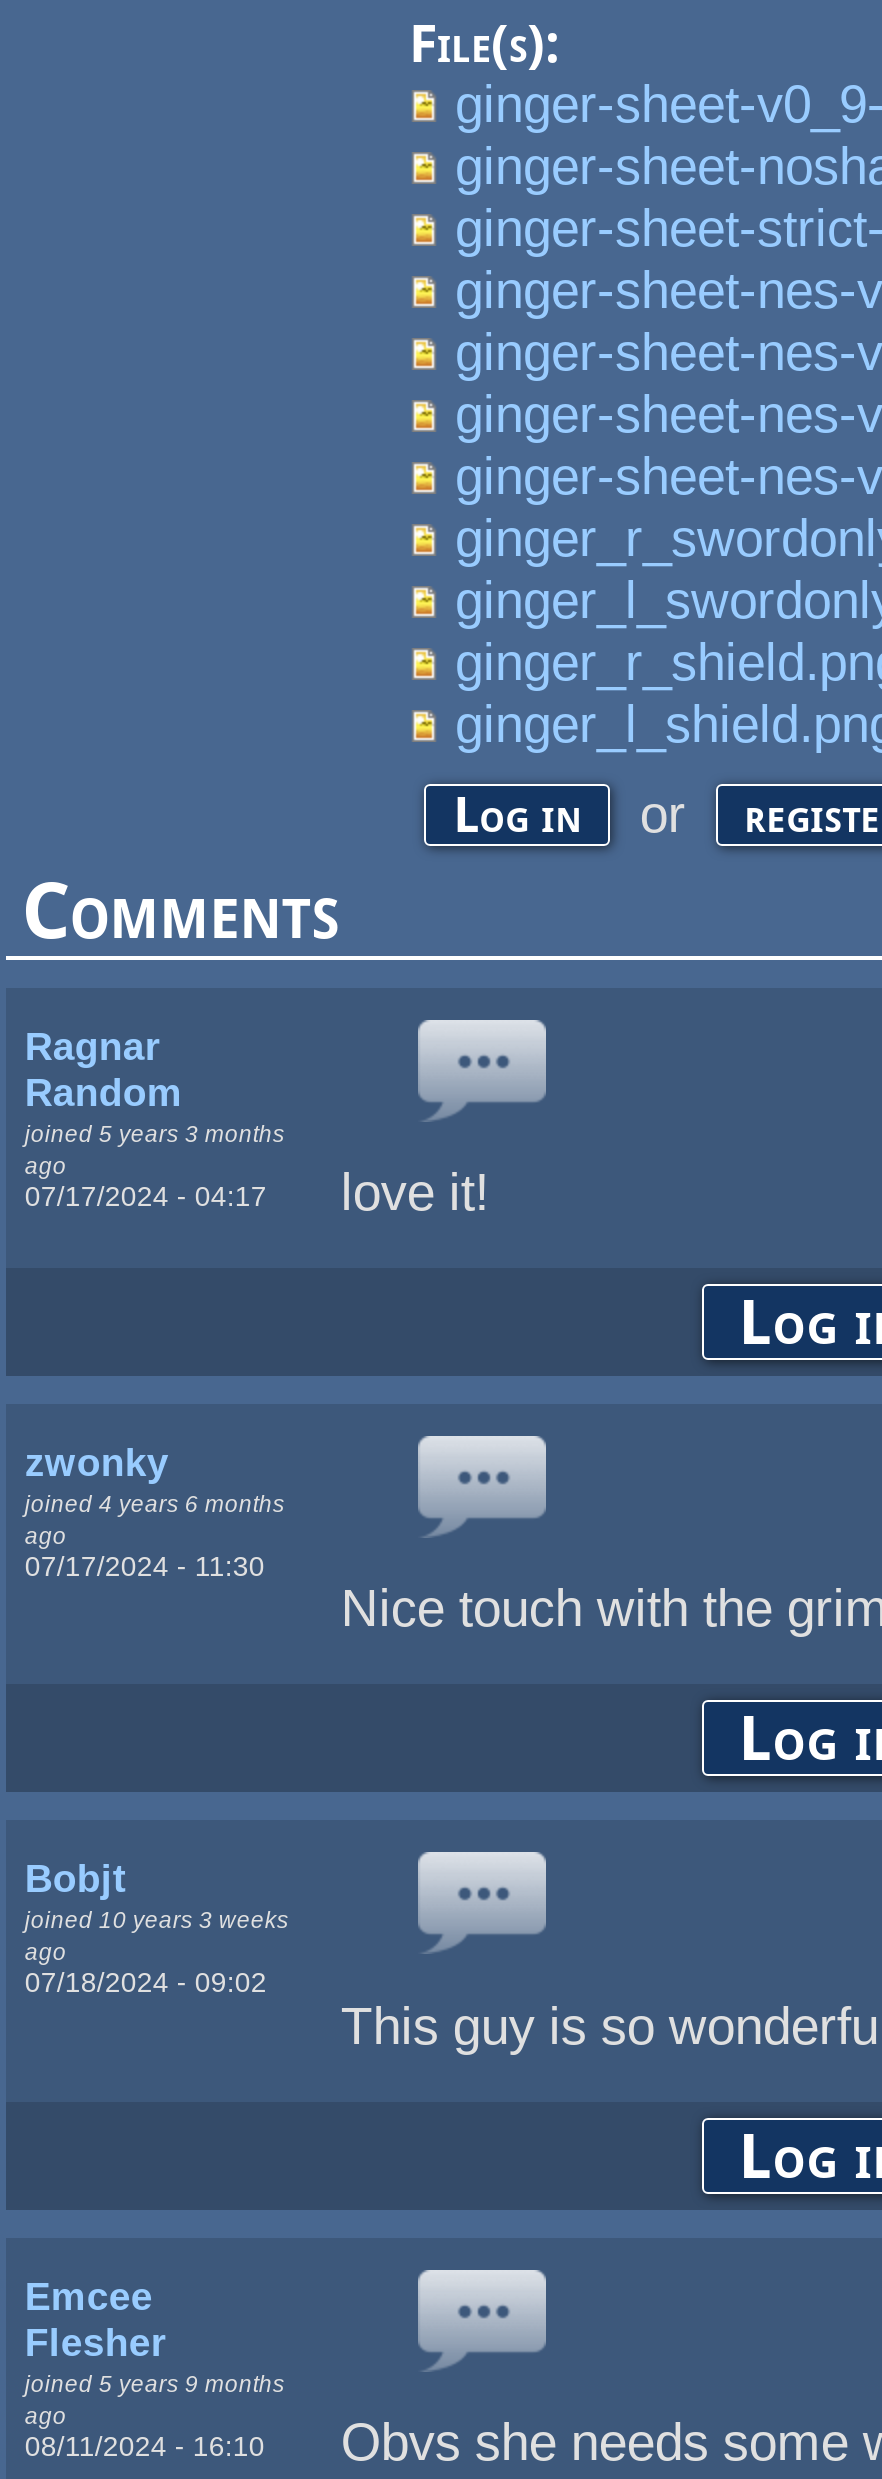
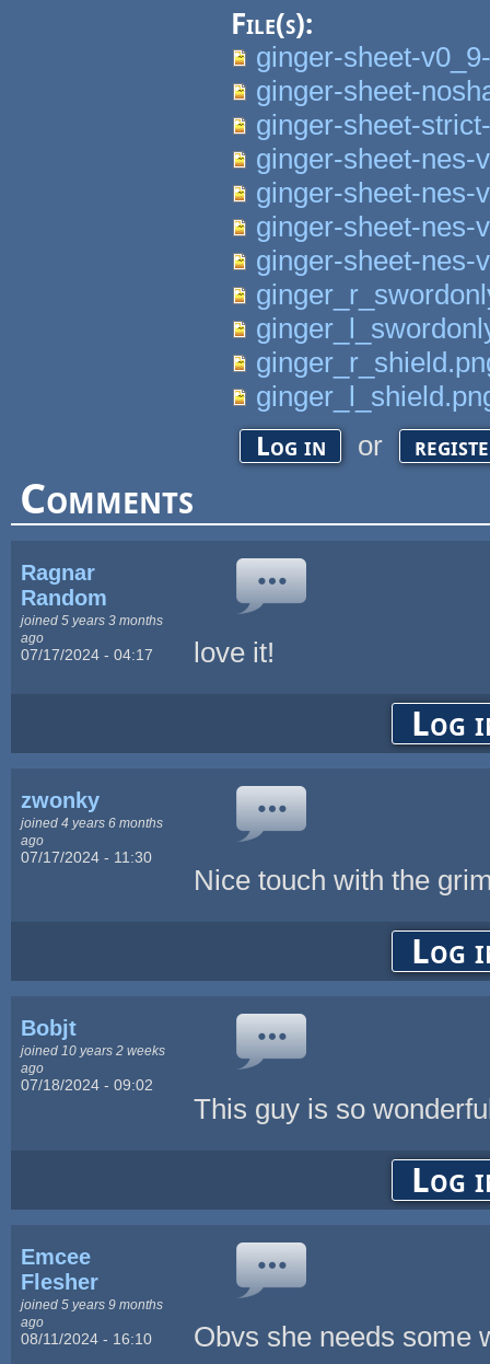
[25,1905,289,1931] joined 10 years 3 weeks -> [21,1043,165,1057] joined 10 years 2 weeks

